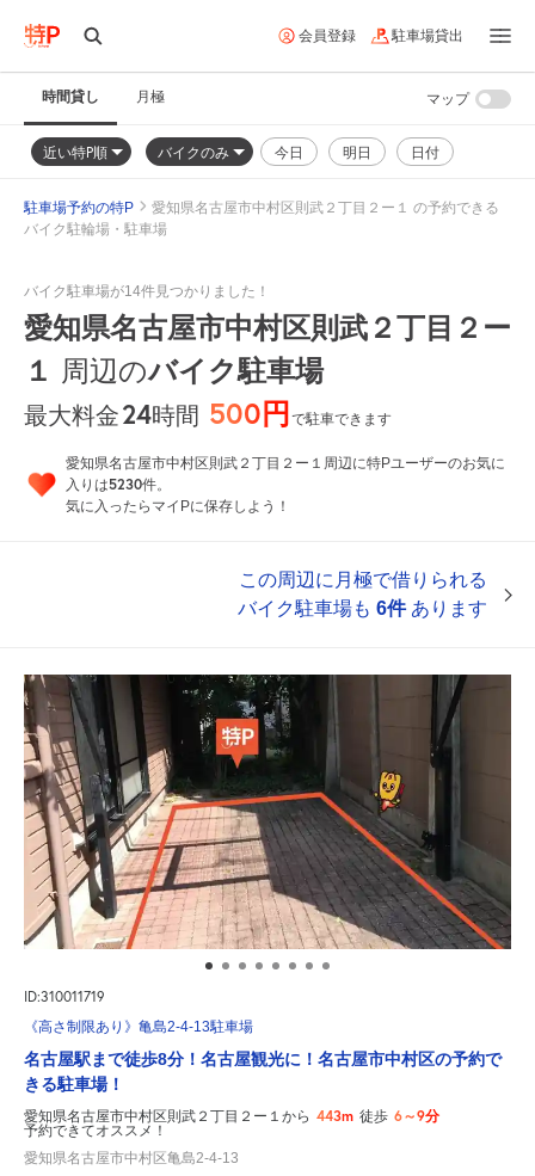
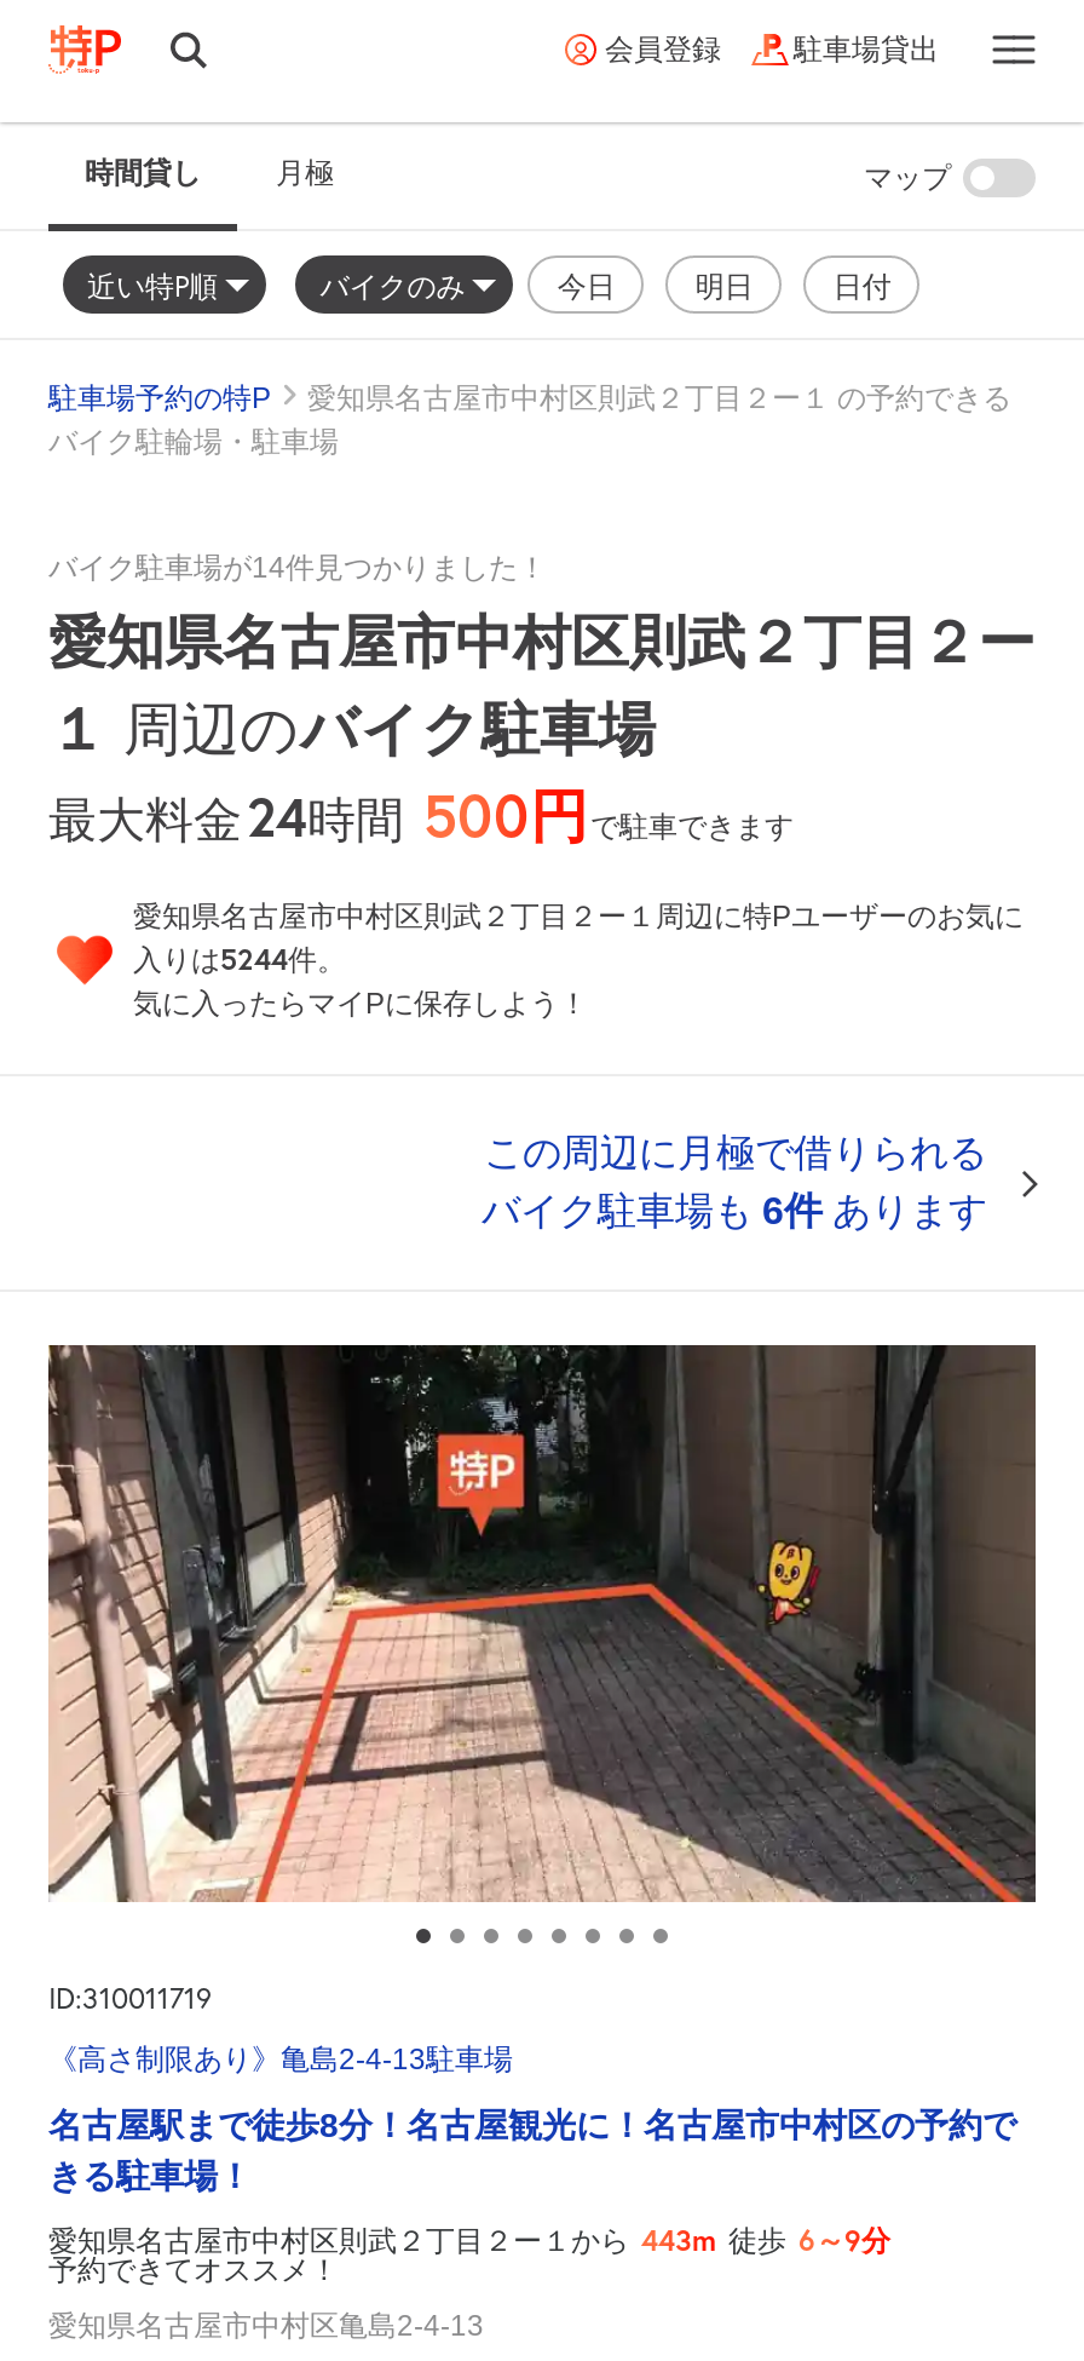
[66,475,171,493] 入りは5230件。 -> [133,941,346,977] 入りは5244件。

